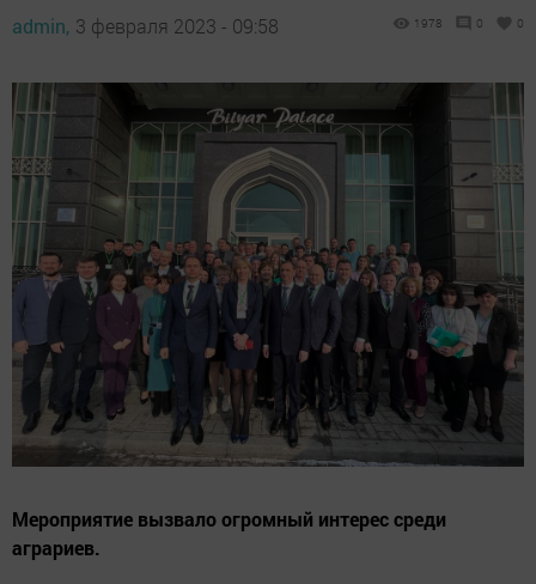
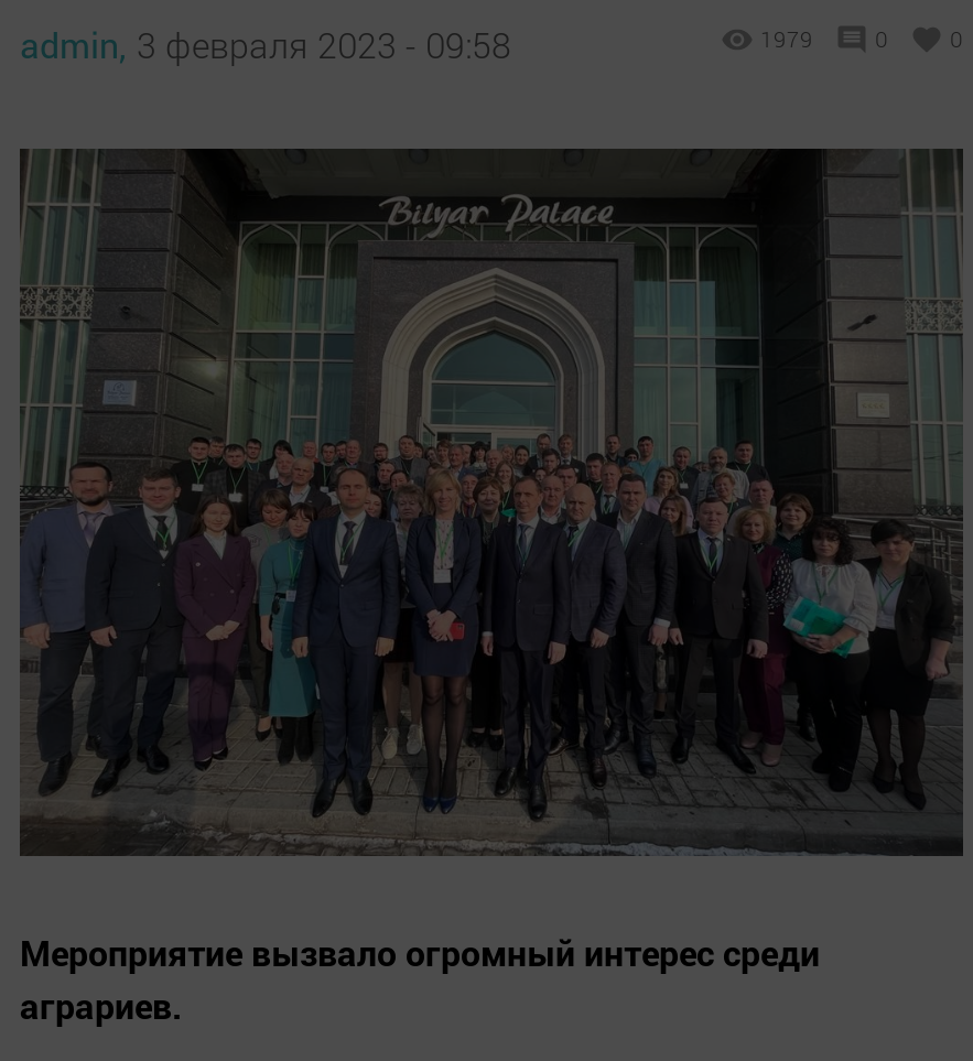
[414,15,443,31] 1978 -> [760,25,813,53] 1979

